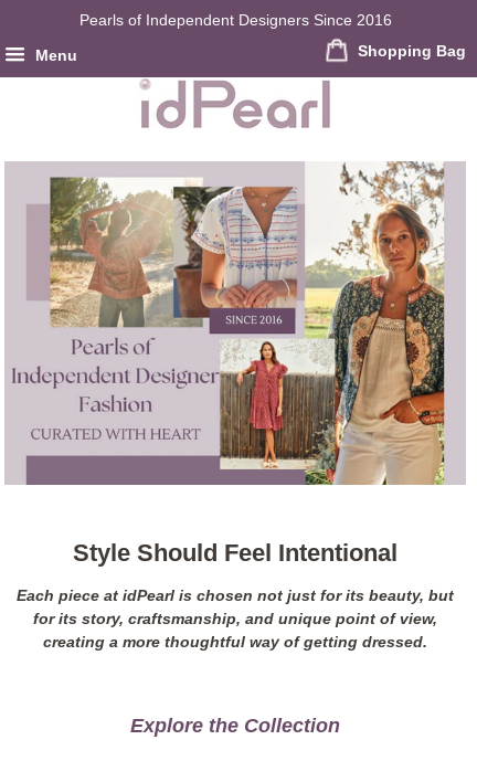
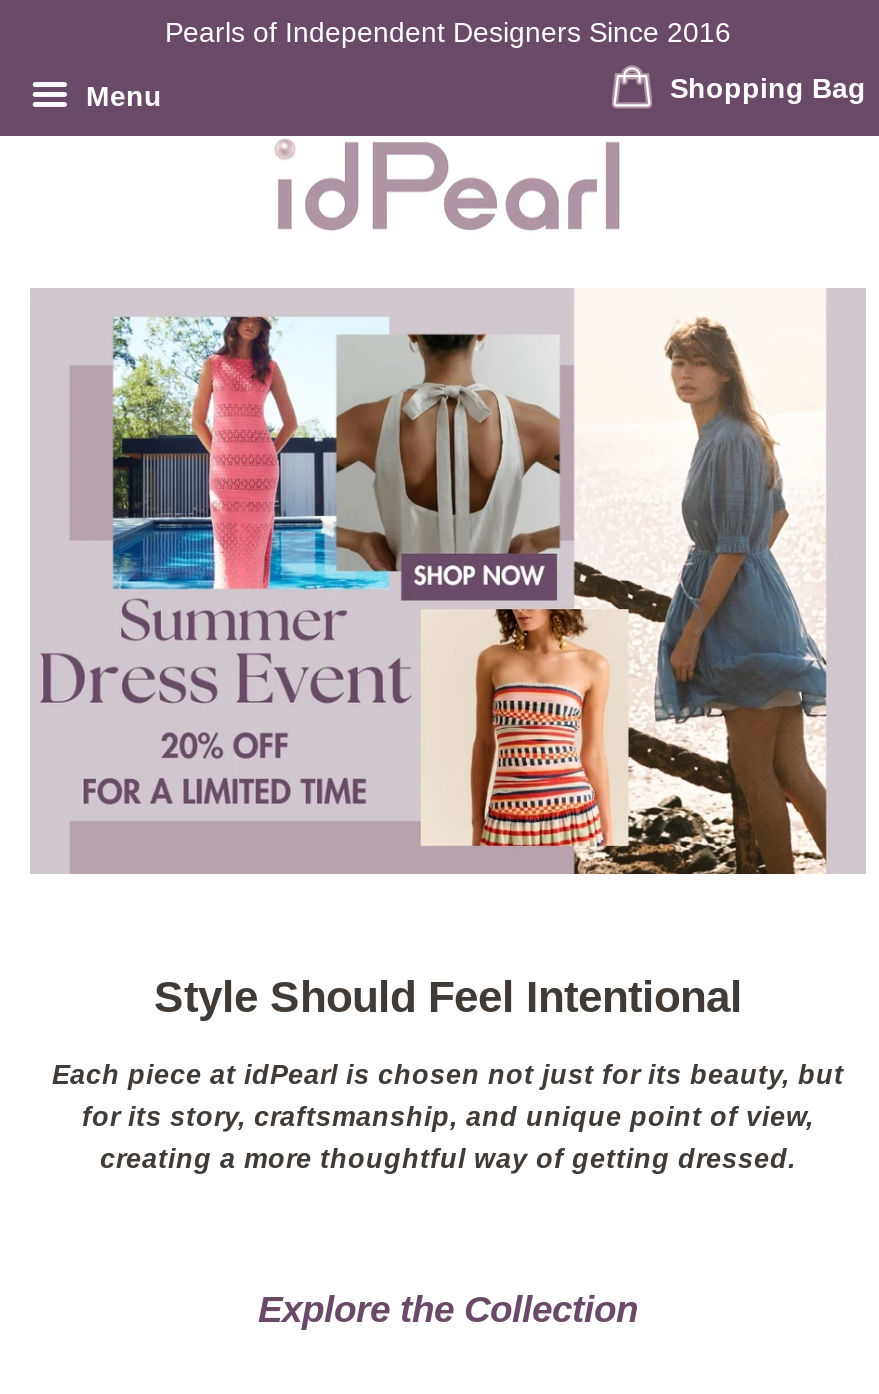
[11,160,445,486] [image] -> [40,290,828,876] [image]

